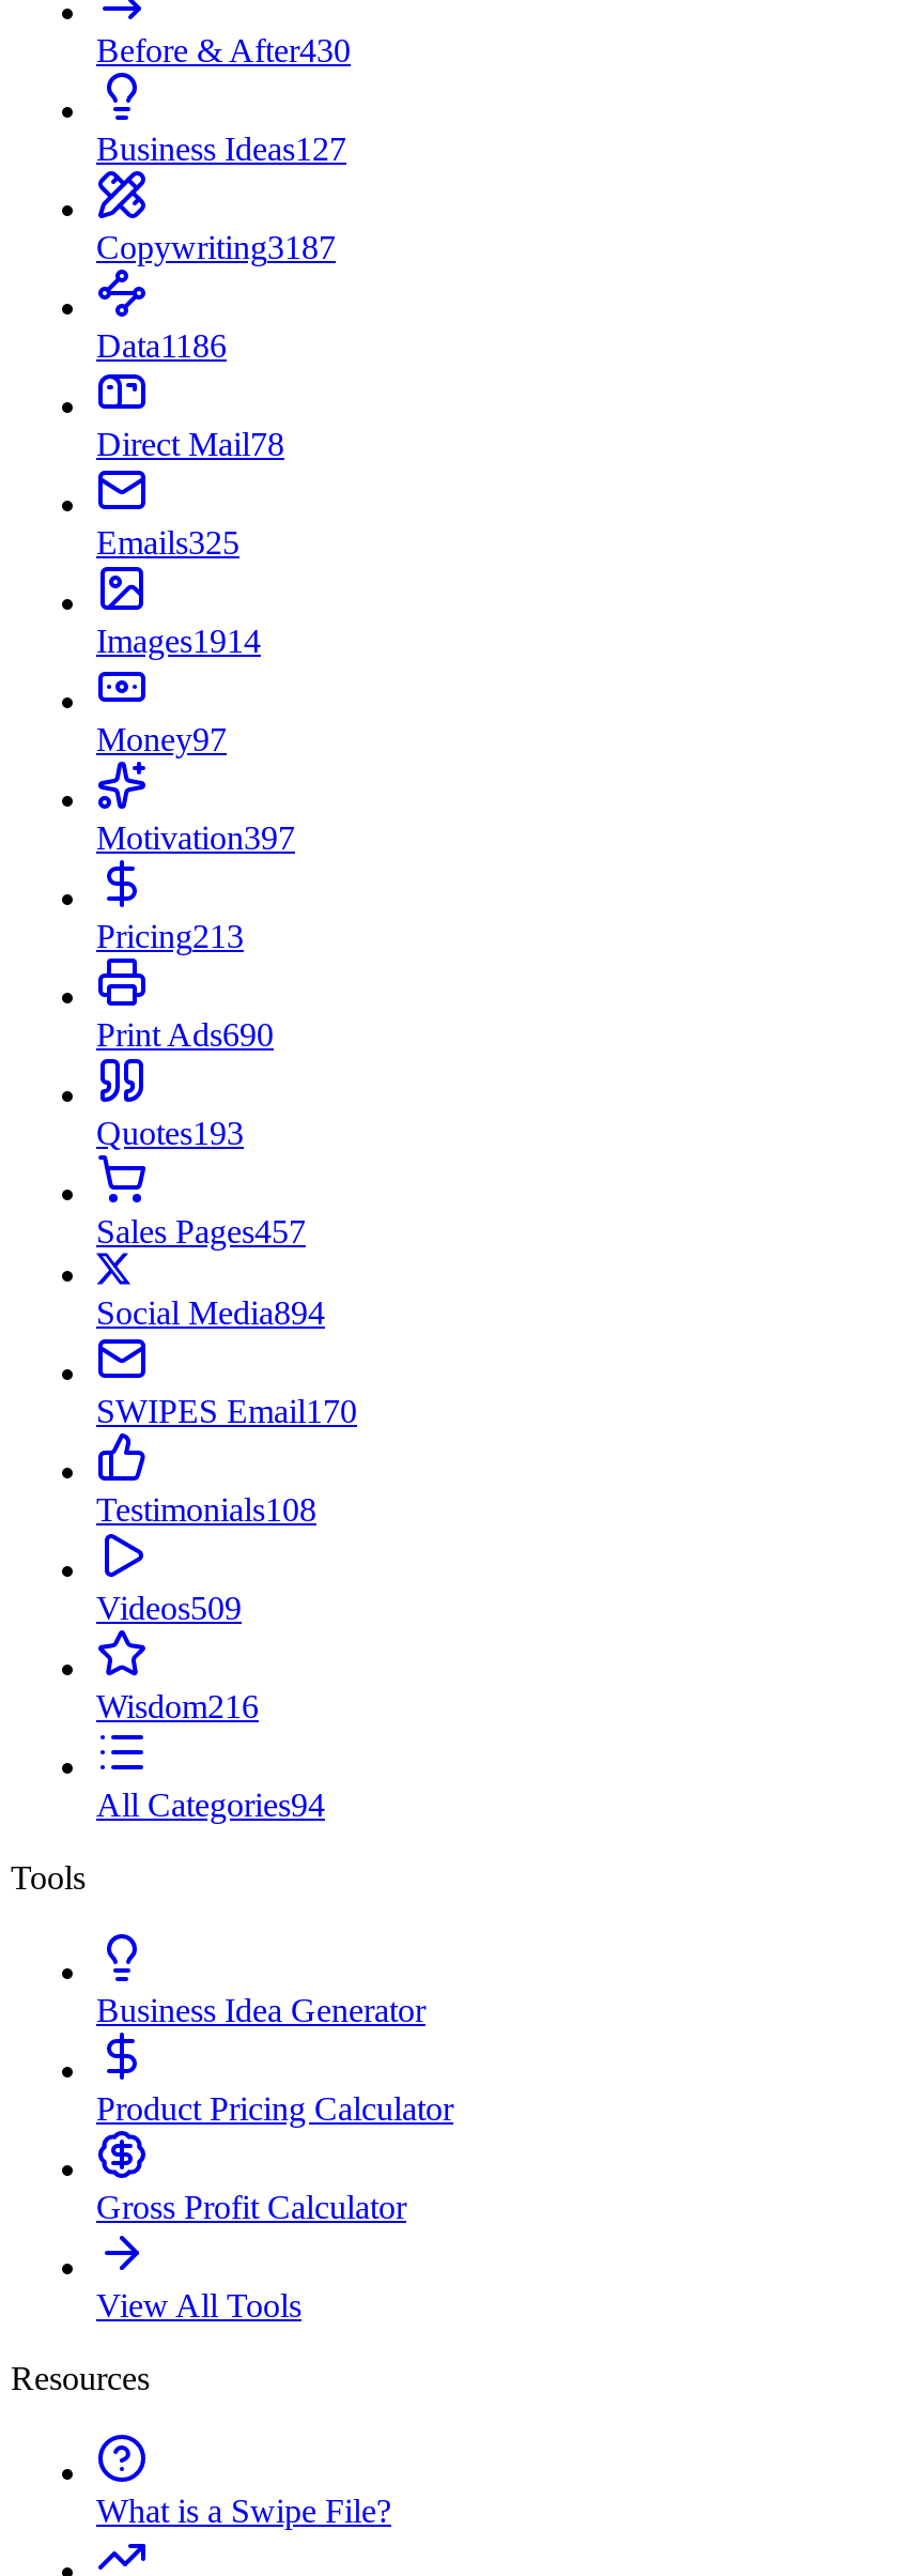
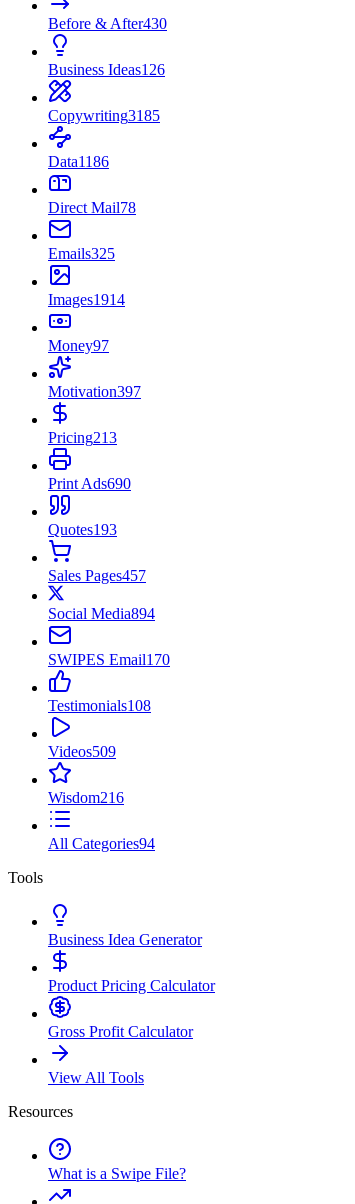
[96,131,346,167] Business Ideas127 -> [48,61,165,78] Business Ideas126
[96,229,336,265] Copywriting3187 -> [48,107,160,124] Copywriting3185

